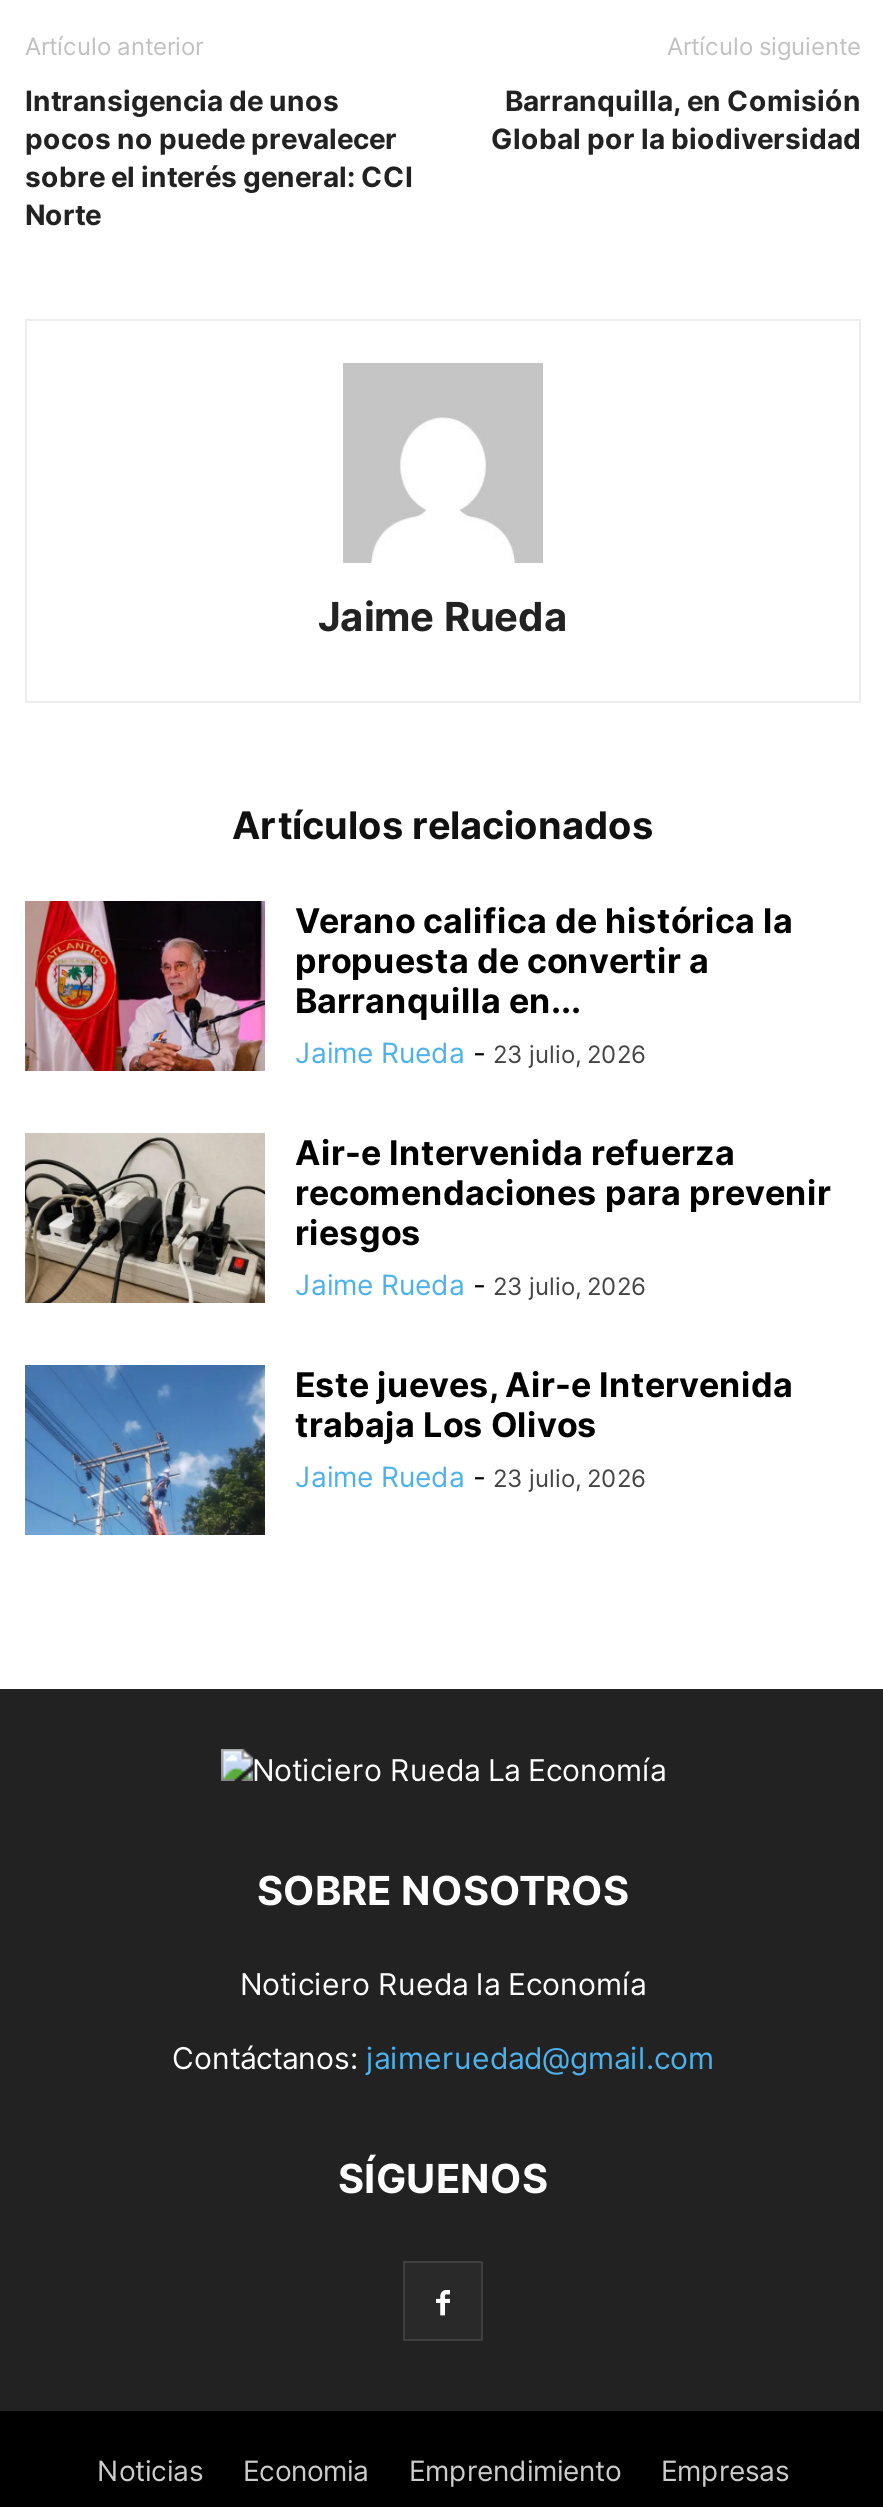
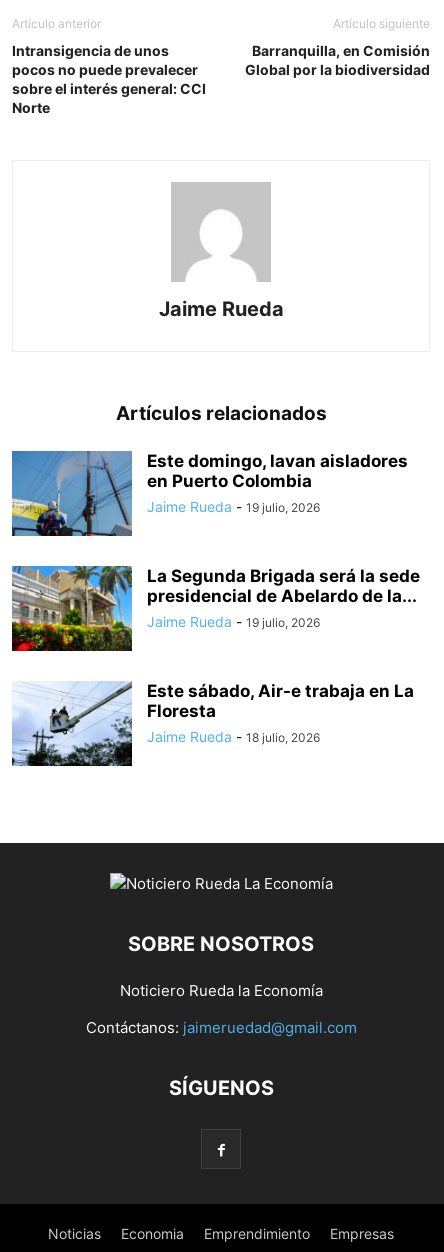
[25,899,793,1073] [image] | Verano califica de histórica la | propuesta de convertir a | Barranquilla en... | Jaime Rueda - 23 julio, 2026 -> [11,450,408,537] [image] | Este domingo, lavan aisladores | en Puerto Colombia | Jaime Rueda - 19 julio, 2026
[23,1133,831,1305] [image] | Air-e Intervenida refuerza | recomendaciones para prevenir | riesgos | Jaime Rueda - 23 julio, 2026 -> [11,565,420,652] [image] | La Segunda Brigada será la sede | presidencial de Abelardo de la... | Jaime Rueda - 19 julio, 2026
[23,1363,793,1537] [image] | Este jueves, Air-e Intervenida | trabaja Los Olivos | Jaime Rueda - 23 julio, 2026 -> [11,681,414,767] [image] | Este sábado, Air-e trabaja en La | Floresta | Jaime Rueda - 18 julio, 2026

